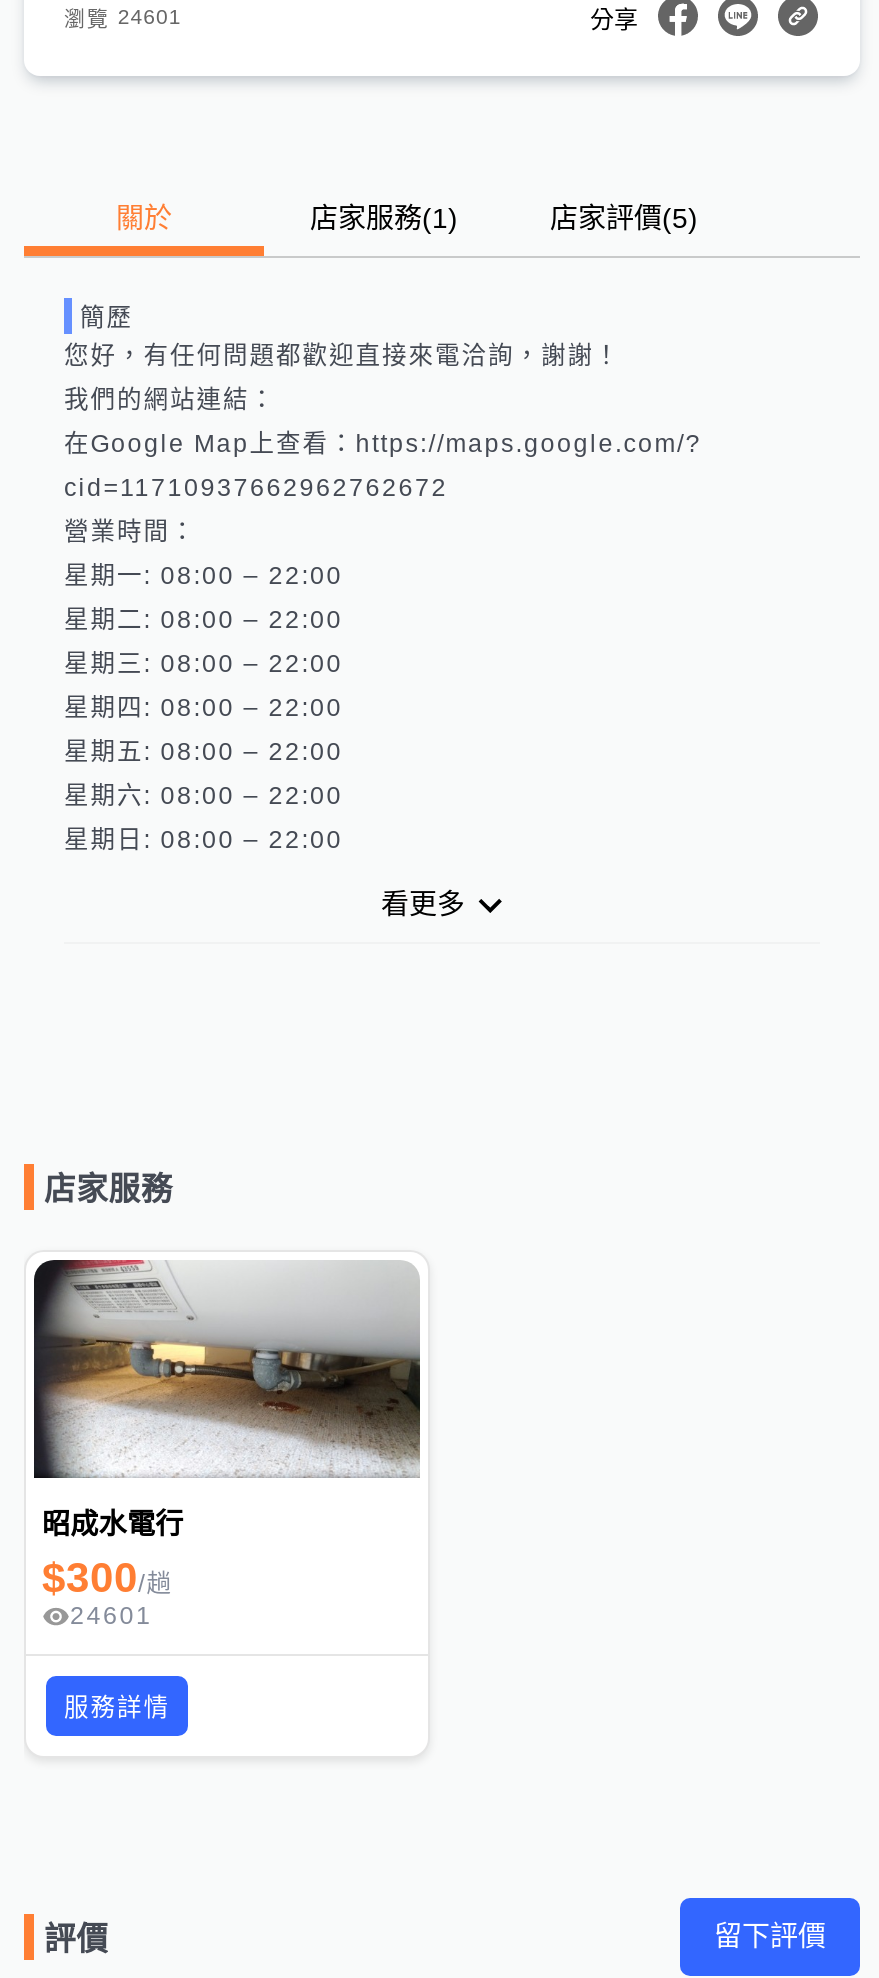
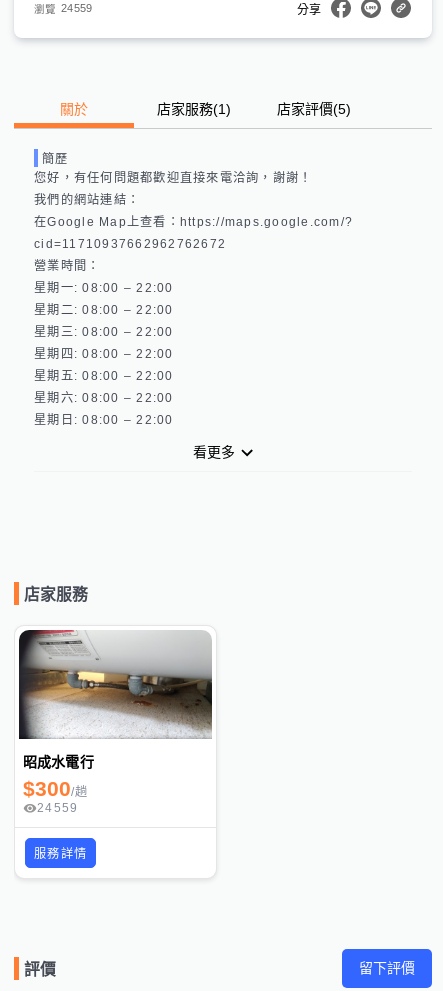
[64,4,182,30] 瀏覽 24601 -> [34,2,93,15] 瀏覽 24559
[70,1602,152,1630] 24601 -> [37,801,78,815] 24559

